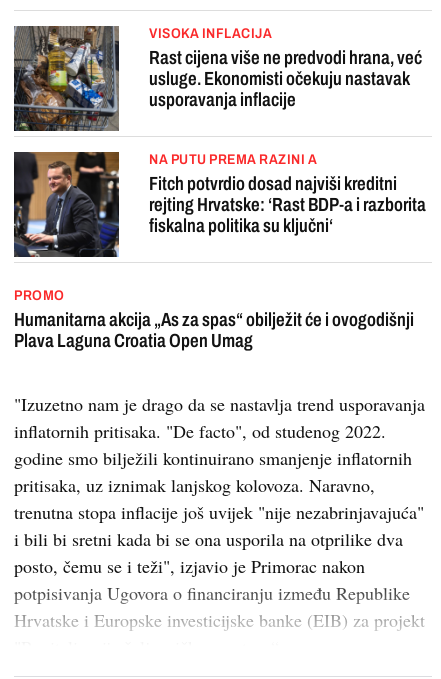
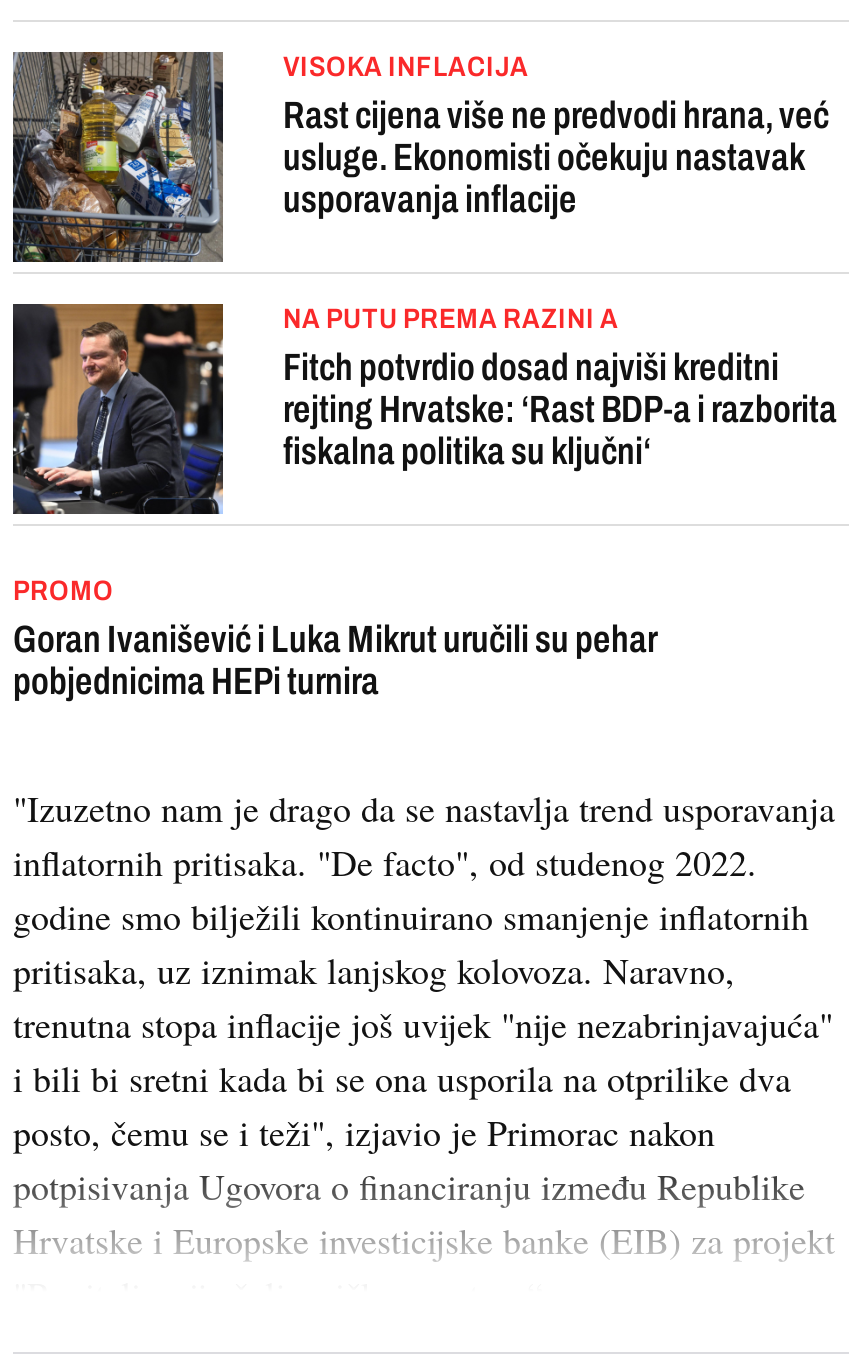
[14,309,414,351] Humanitarna akcija „As za spas“ obilježit će i ovogodišnji | Plava Laguna Croatia Open Umag -> [13,618,657,702] Goran Ivanišević i Luka Mikrut uručili su pehar | pobjednicima HEPi turnira

